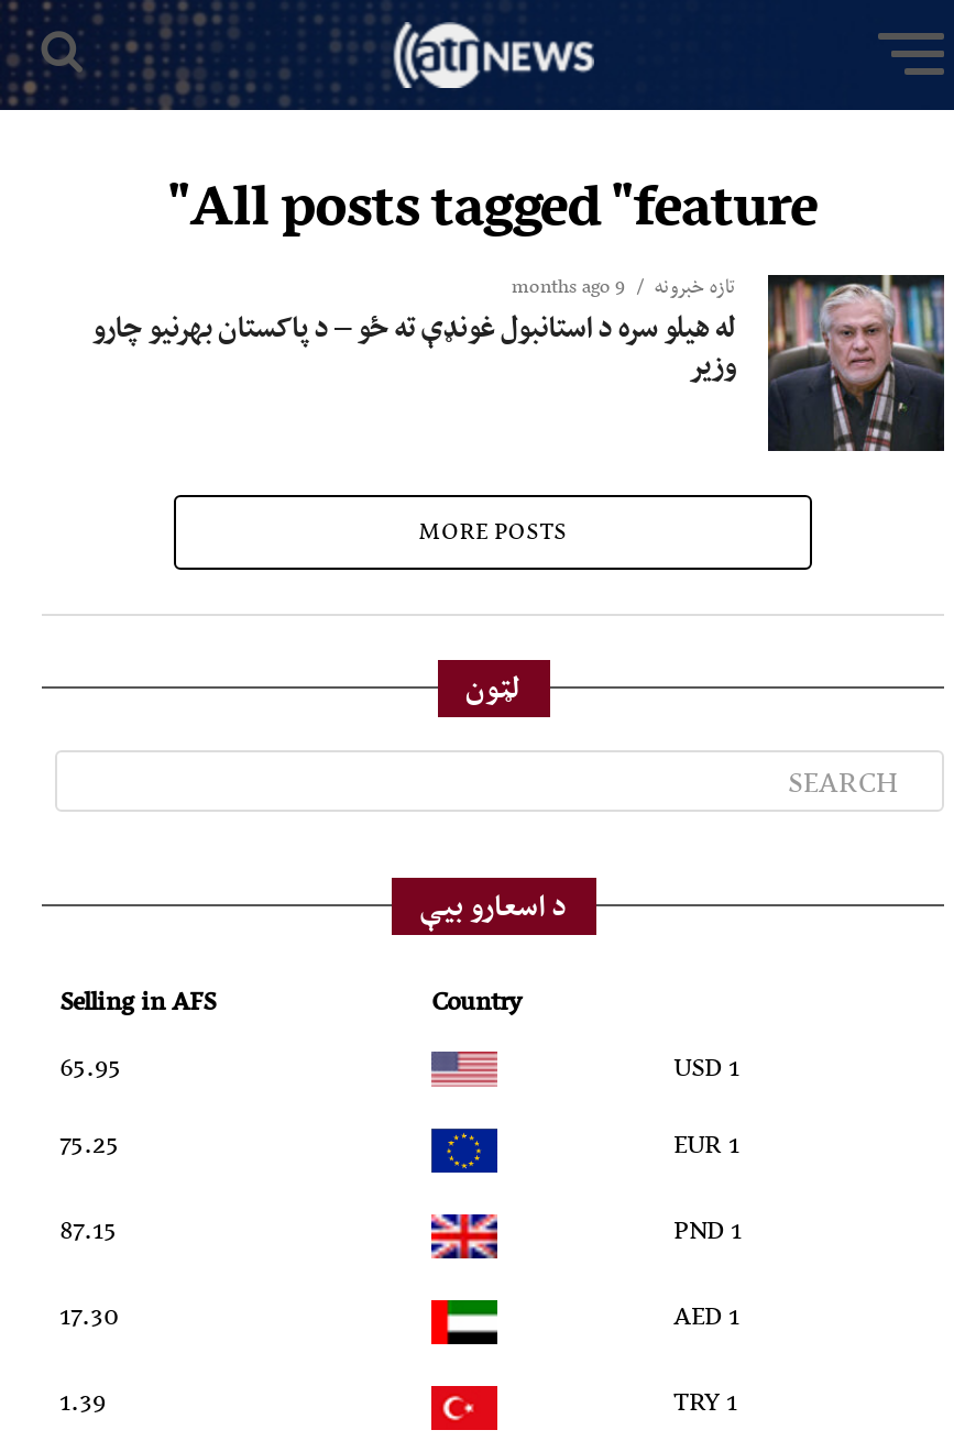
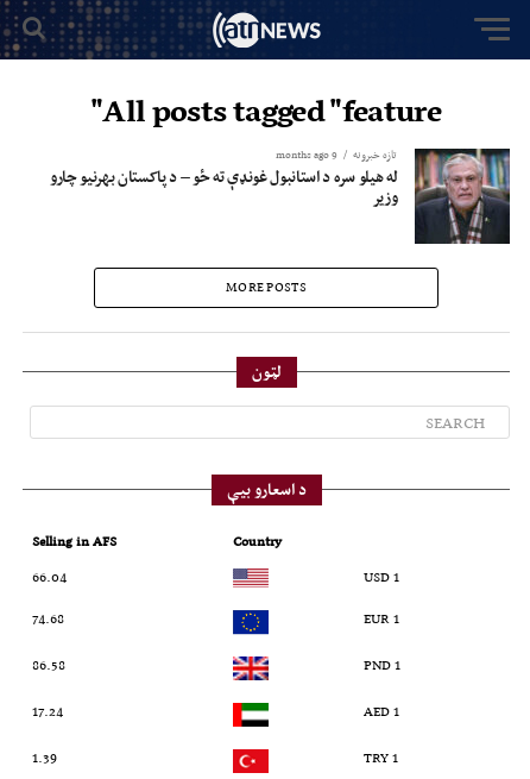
[59,1045,121,1089] 65.95 -> [32,565,67,589] 66.04
[59,1122,119,1166] 75.25 -> [32,607,64,630] 74.68
[59,1208,117,1252] 87.15 -> [32,653,65,677] 86.58
[59,1294,119,1338] 17.30 -> [32,699,63,723] 17.24

